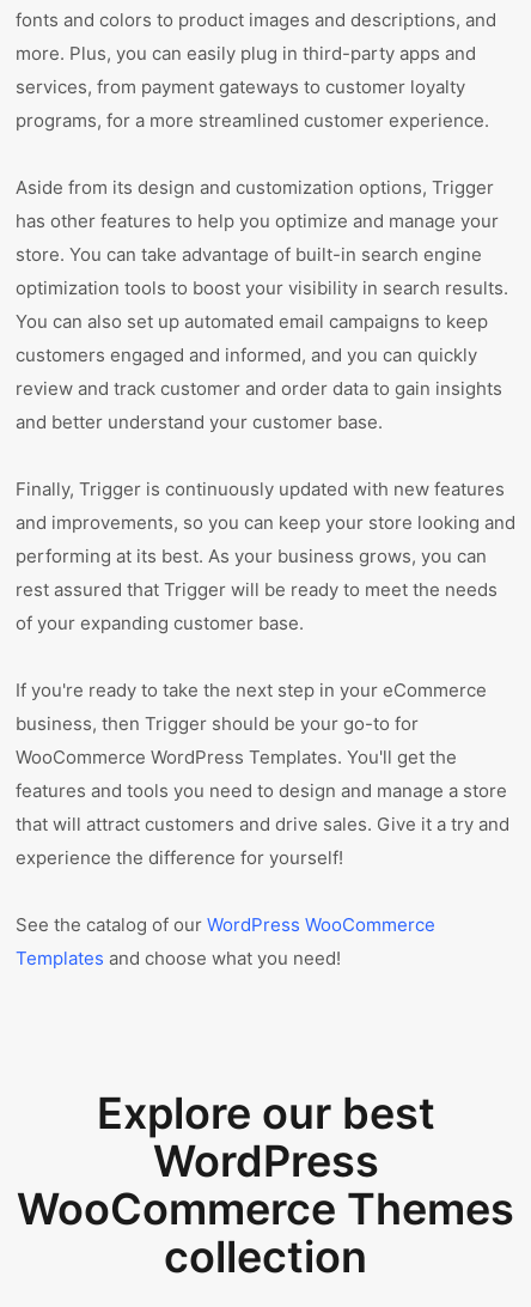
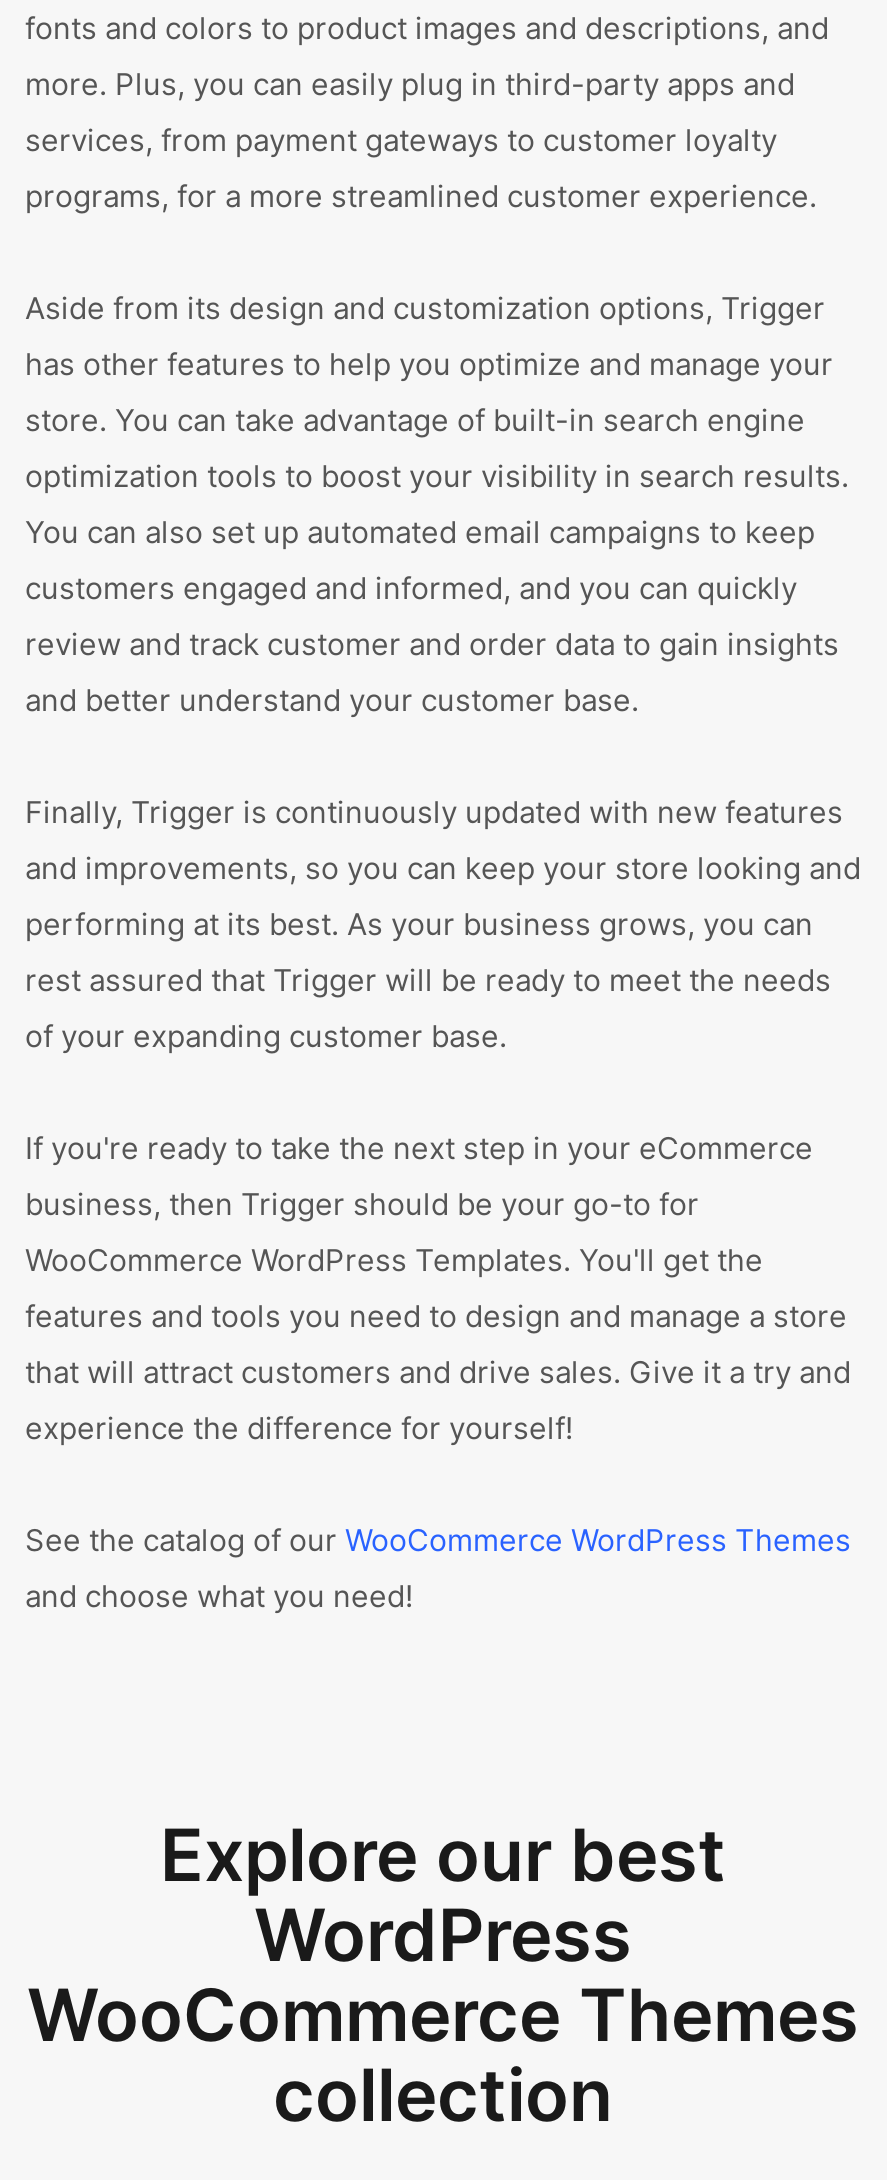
[16,913,435,936] See the catalog of our WordPress WooCommerce -> [25,1521,851,1559] See the catalog of our WooCommerce WordPress Themes
[16,947,341,969] Templates and choose what you need! -> [25,1577,413,1615] and choose what you need!

